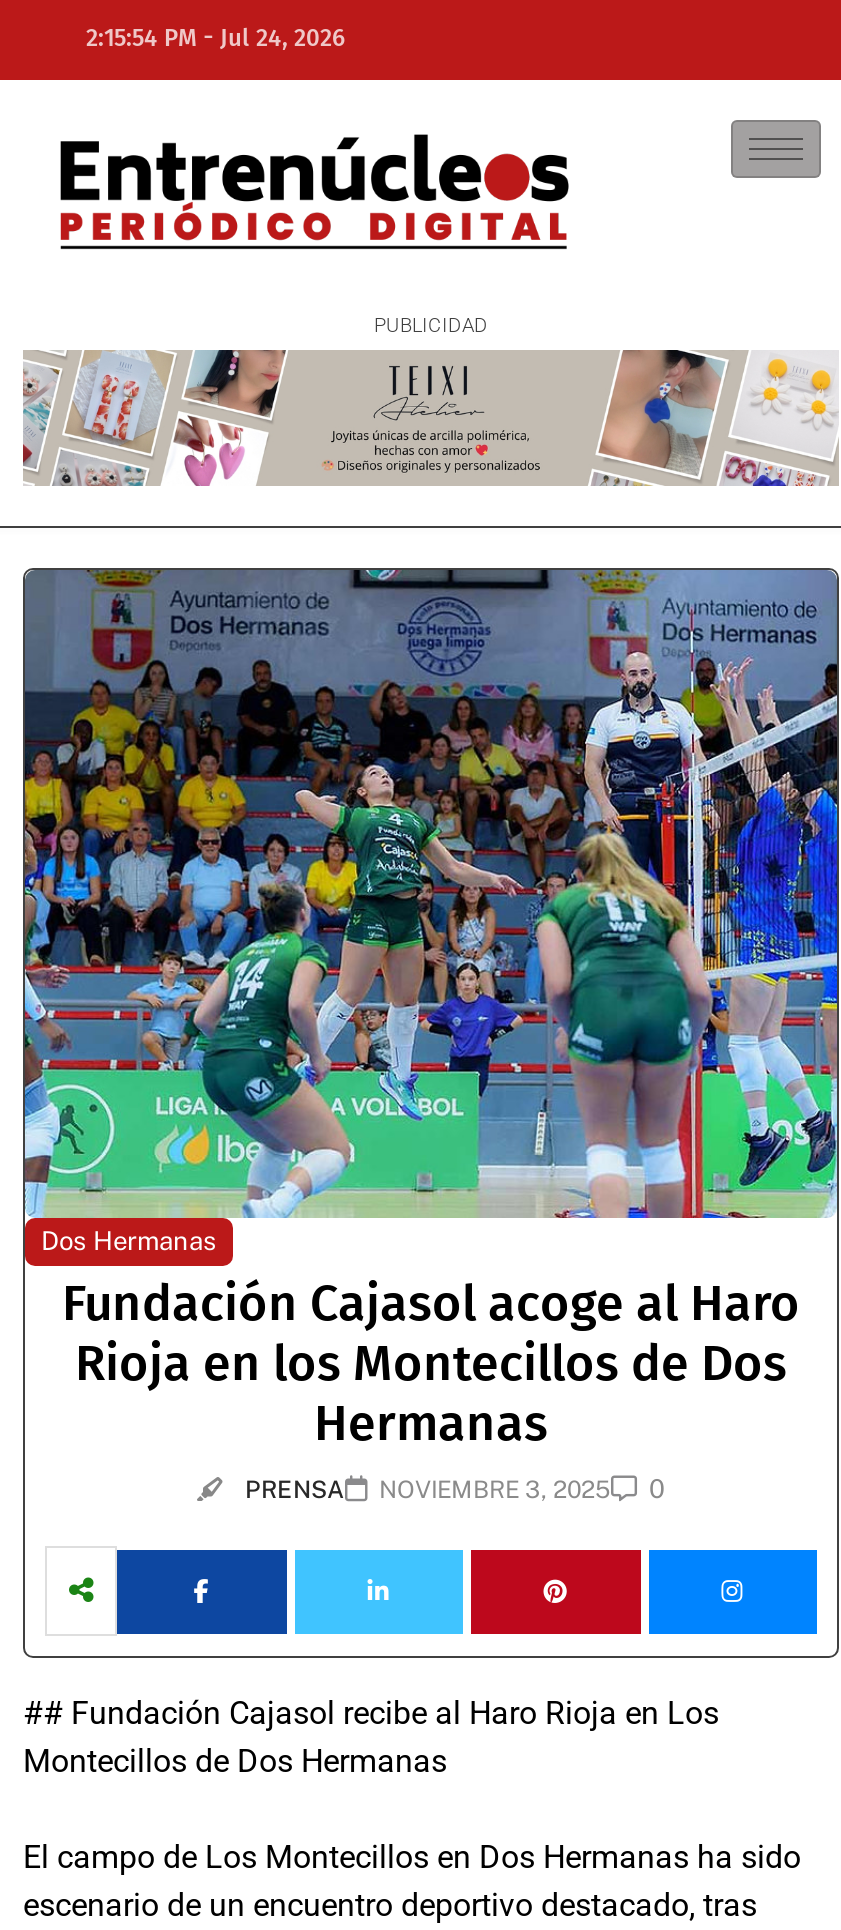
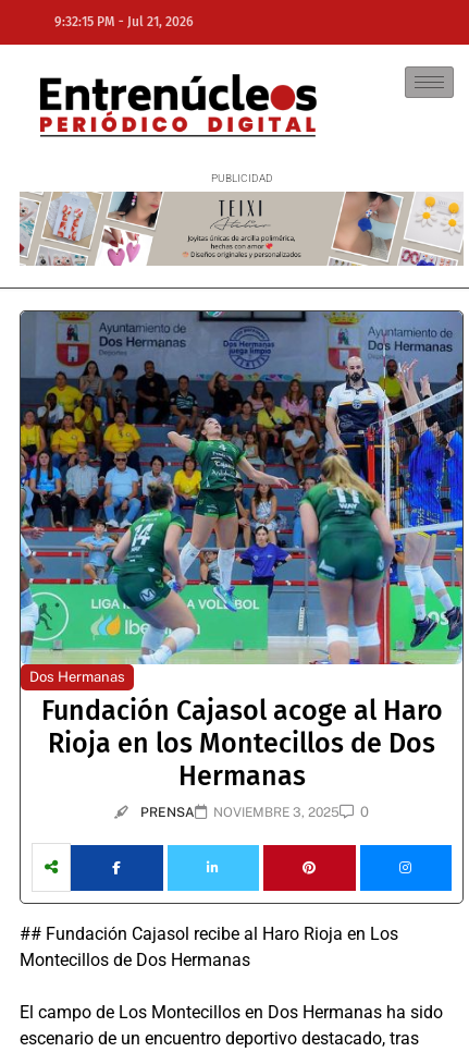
[86,16,346,54] 2:15:54 PM - Jul 24, 2026 -> [55,10,194,30] 9:32:15 PM - Jul 21, 2026

